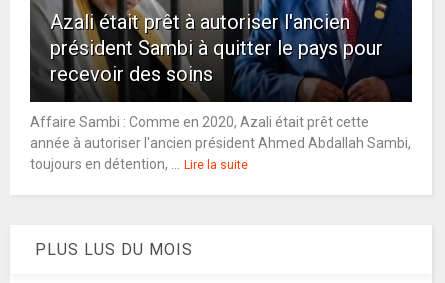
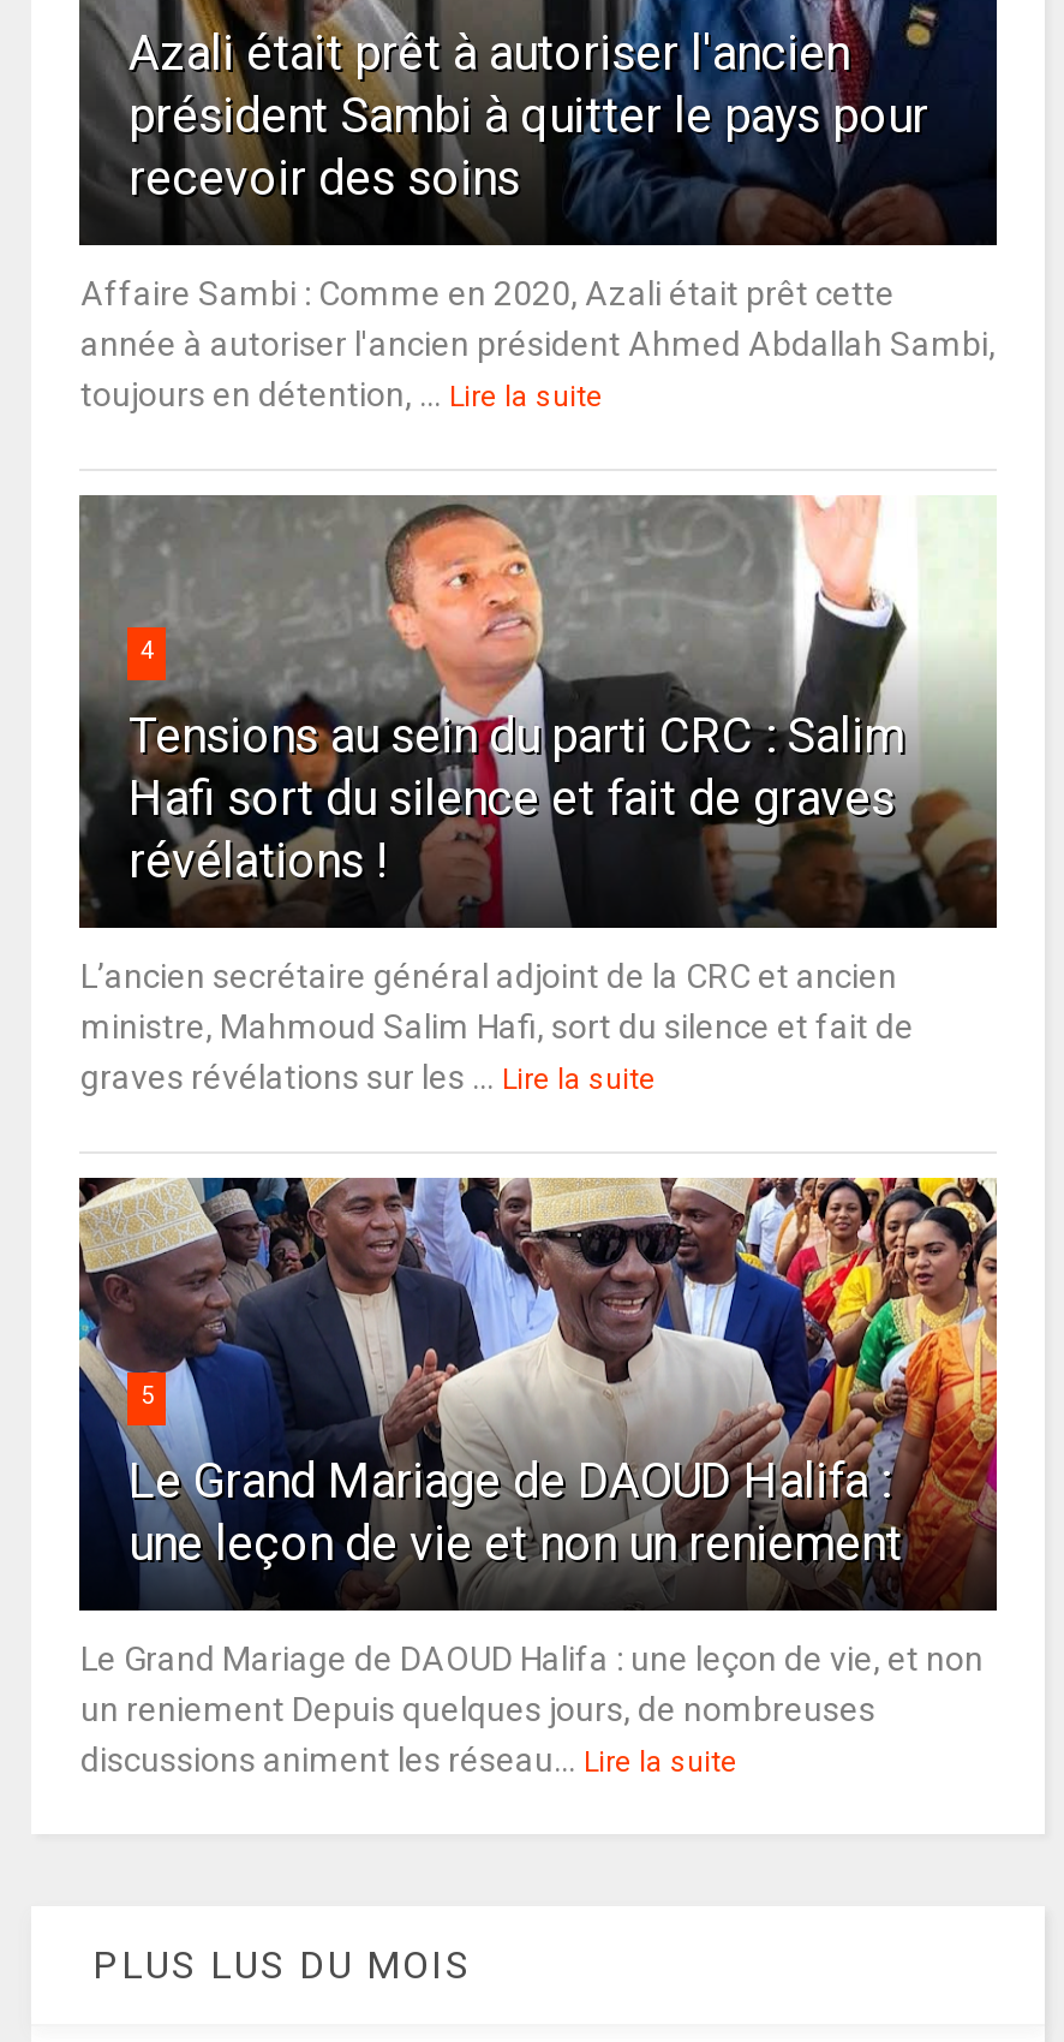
none -> [77,1175,999,1778] [image] | 5 | Le Grand Mariage de DAOUD Halifa : | une leçon de vie et non un reniement | Le Grand Mariage de DAOUD Halifa : une leçon de vie, et non | un reniement Depuis quelques jours, de nombreuses | discussions animent les réseau... Lire la suite
none -> [79,493,999,1096] [image] | 4 | Tensions au sein du parti CRC : Salim | Hafi sort du silence et fait de graves | révélations ! | L’ancien secrétaire général adjoint de la CRC et ancien | ministre, Mahmoud Salim Hafi, sort du silence et fait de | graves révélations sur les ... Lire la suite

